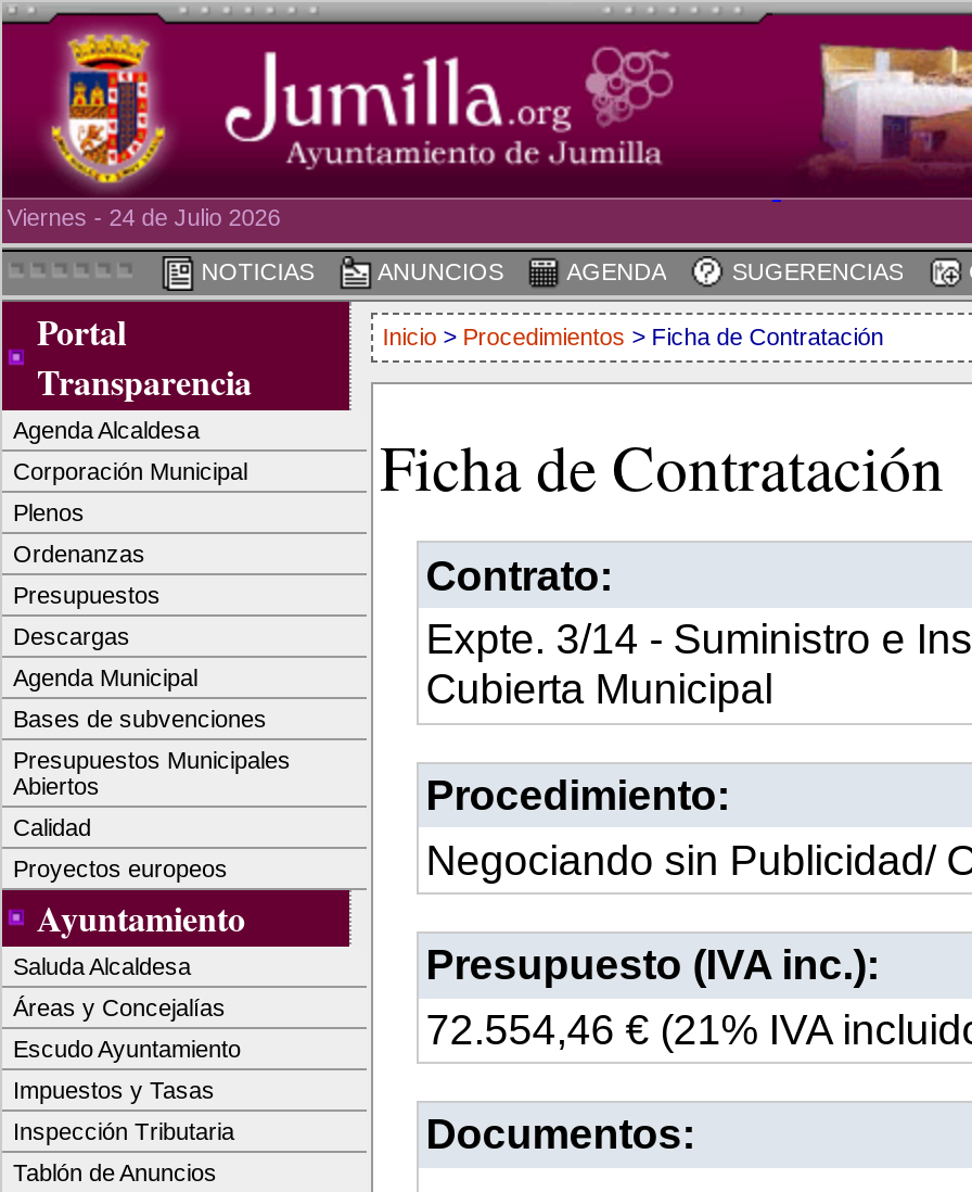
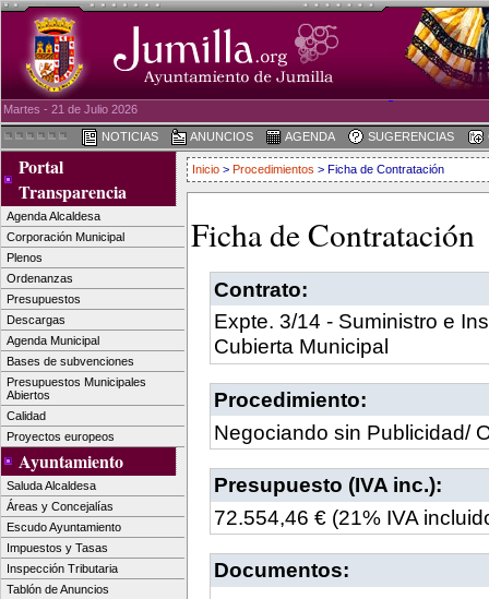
[809,13,965,167] [image] -> [405,7,486,84] [image]
[7,205,280,231] Viernes - 24 de Julio 2026 -> [3,103,138,116] Martes - 21 de Julio 2026

